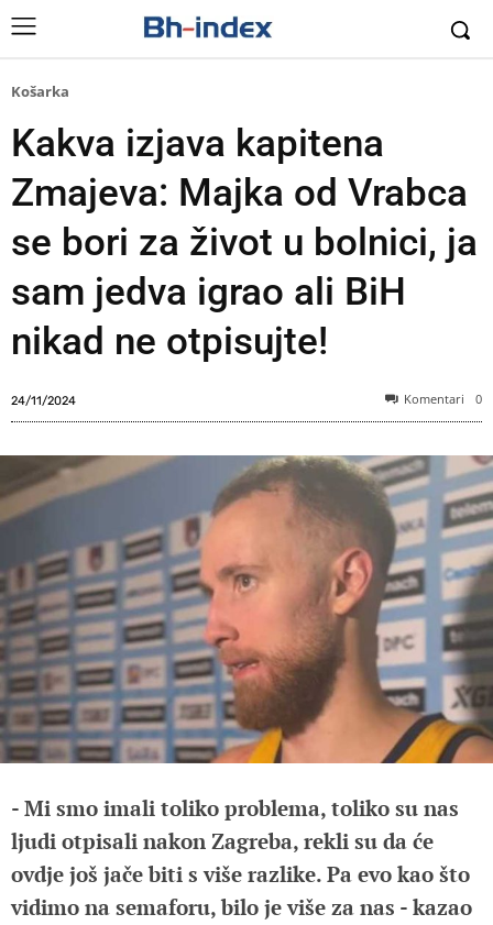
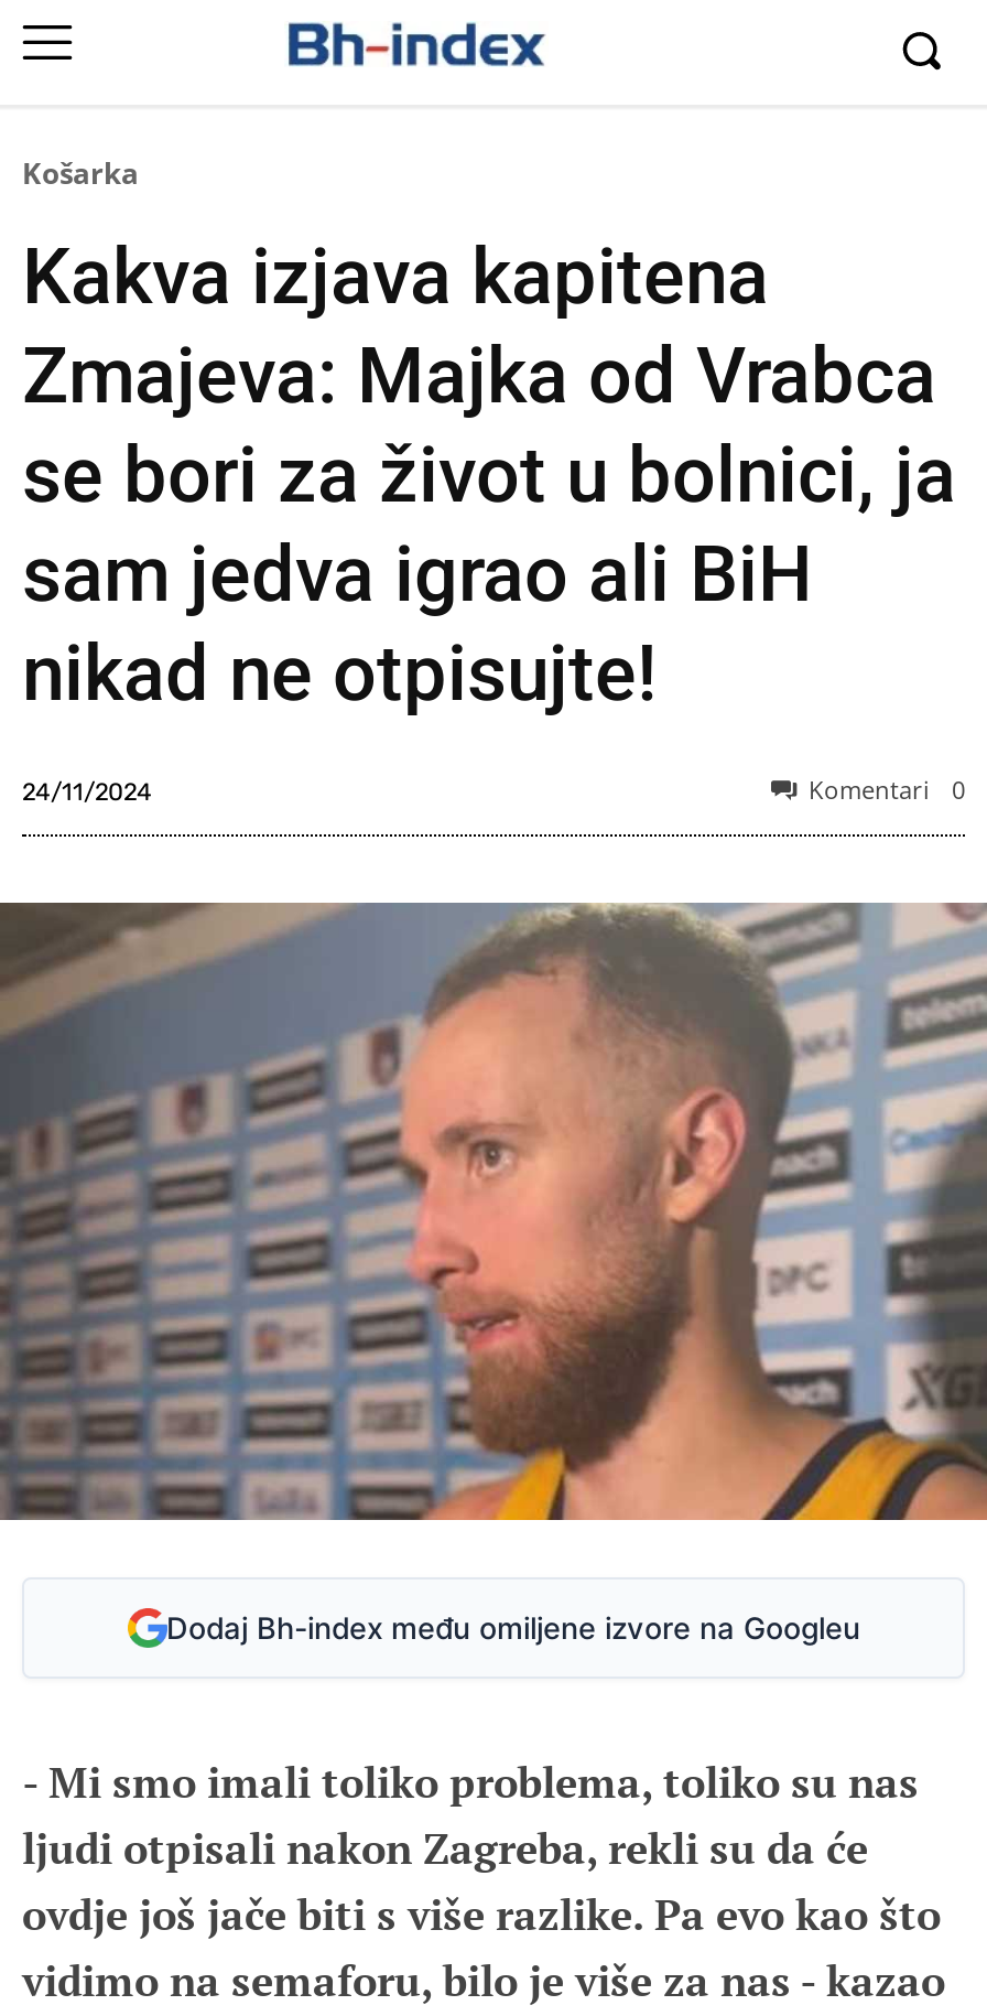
none -> [166,1610,860,1645] Dodaj Bh-index među omiljene izvore na Googleu

